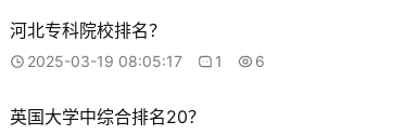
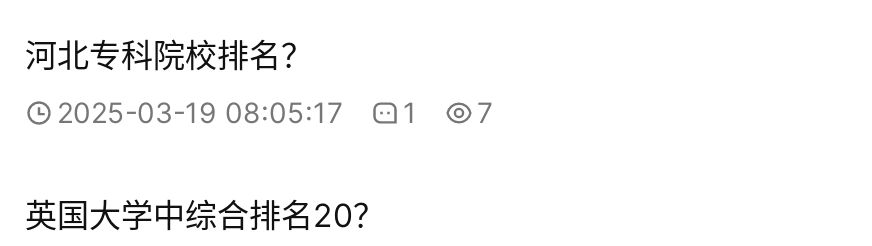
[27,52,265,70] 2025-03-19 08:05:17 1 6 -> [57,95,493,129] 2025-03-19 08:05:17 1 7

